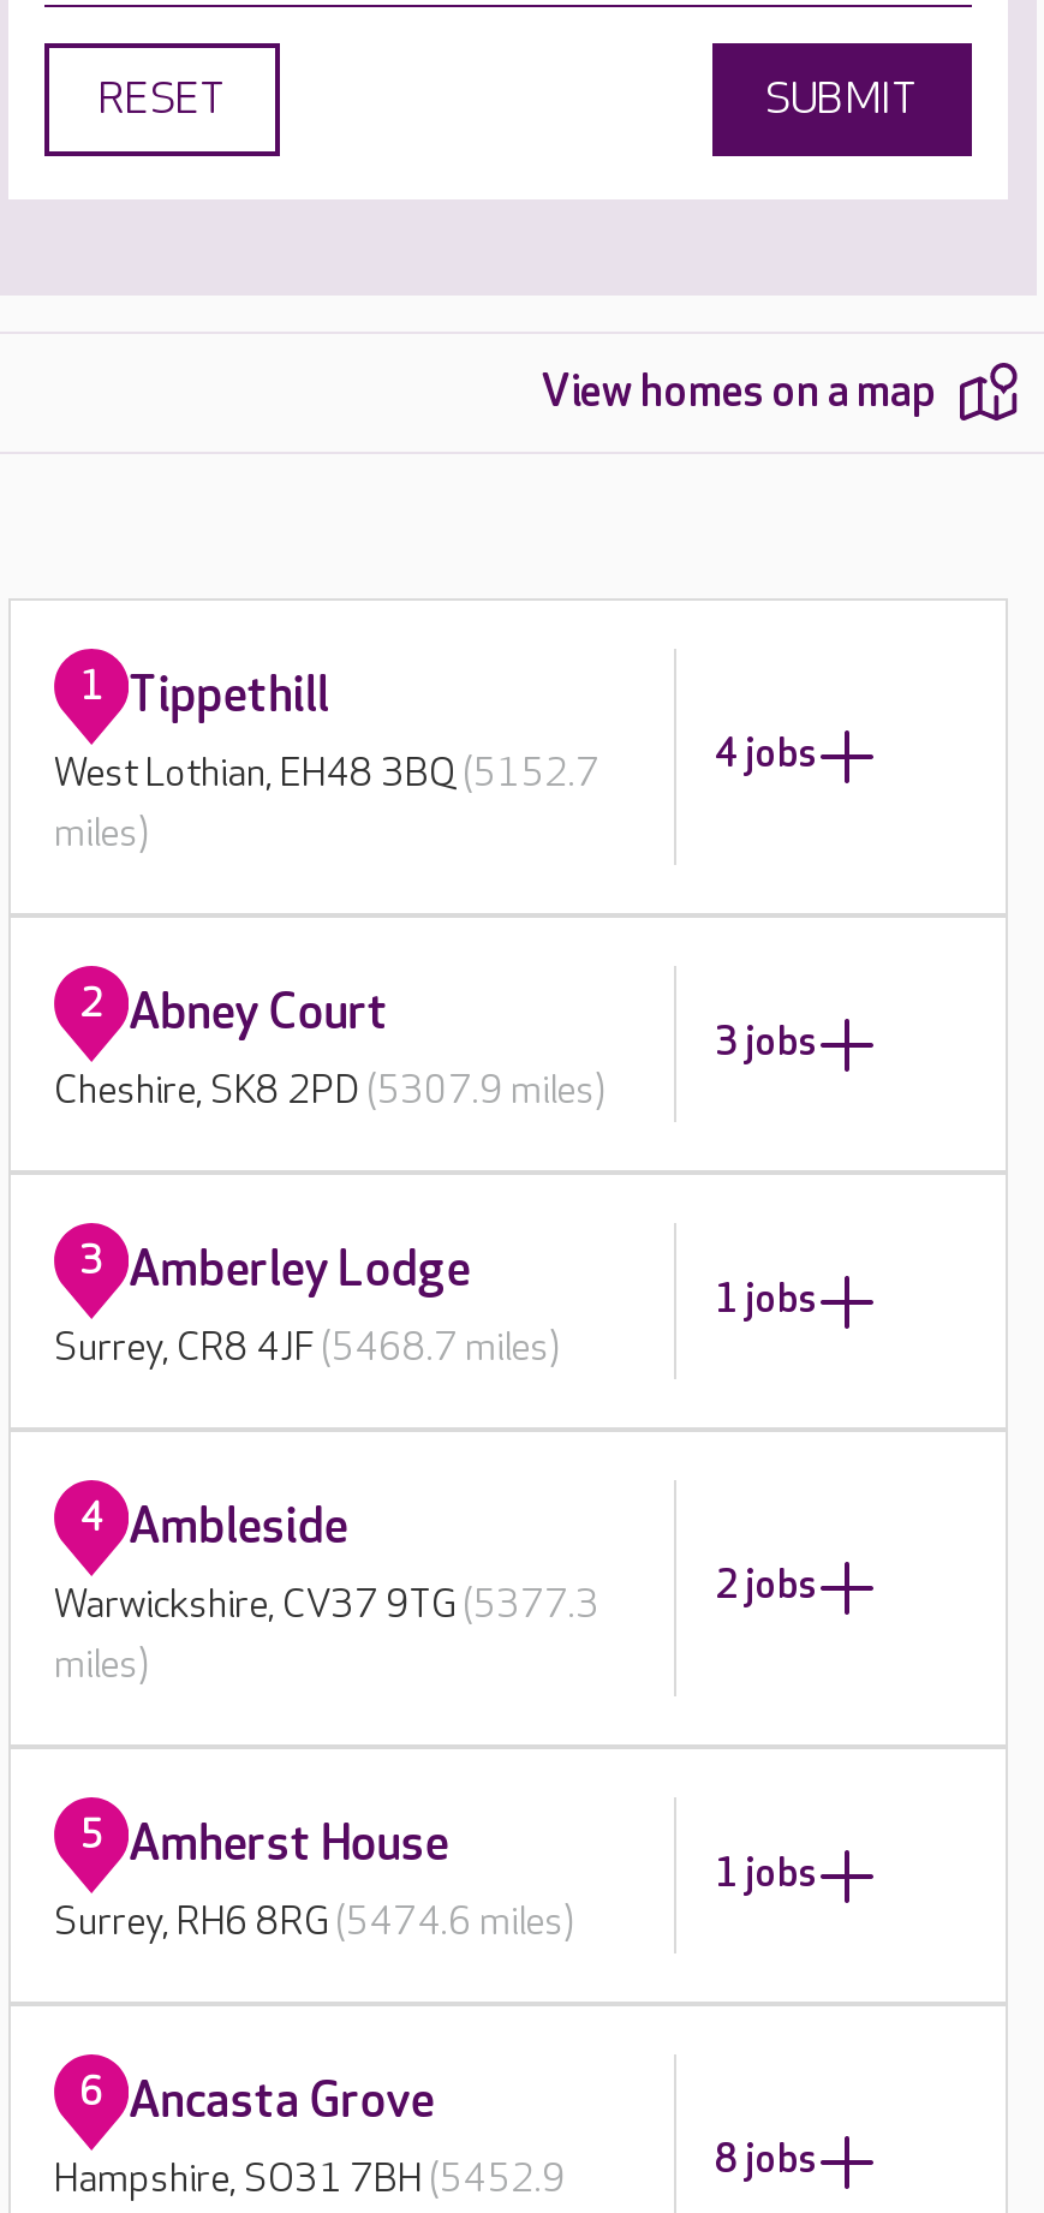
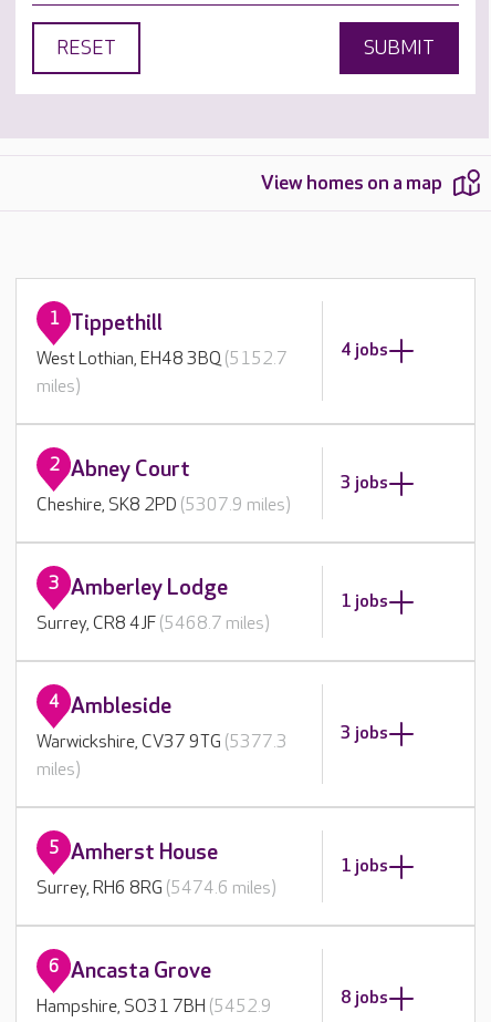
[715,1564,818,1610] 2 jobs -> [341,723,388,744] 3 jobs

